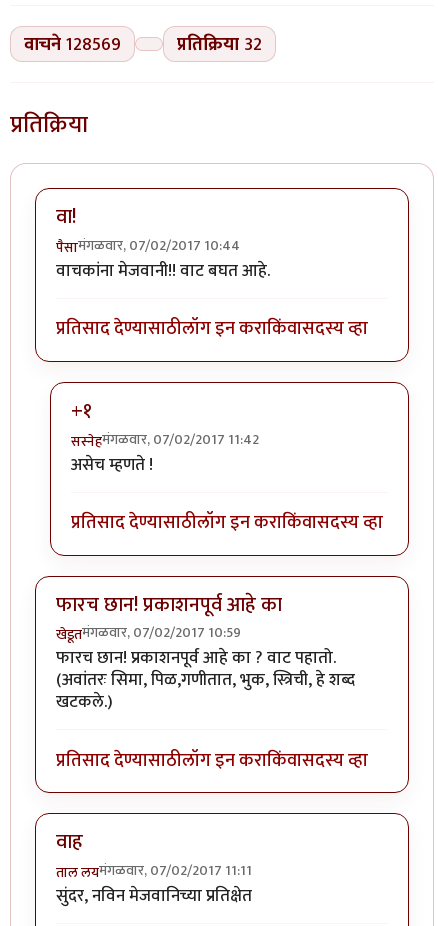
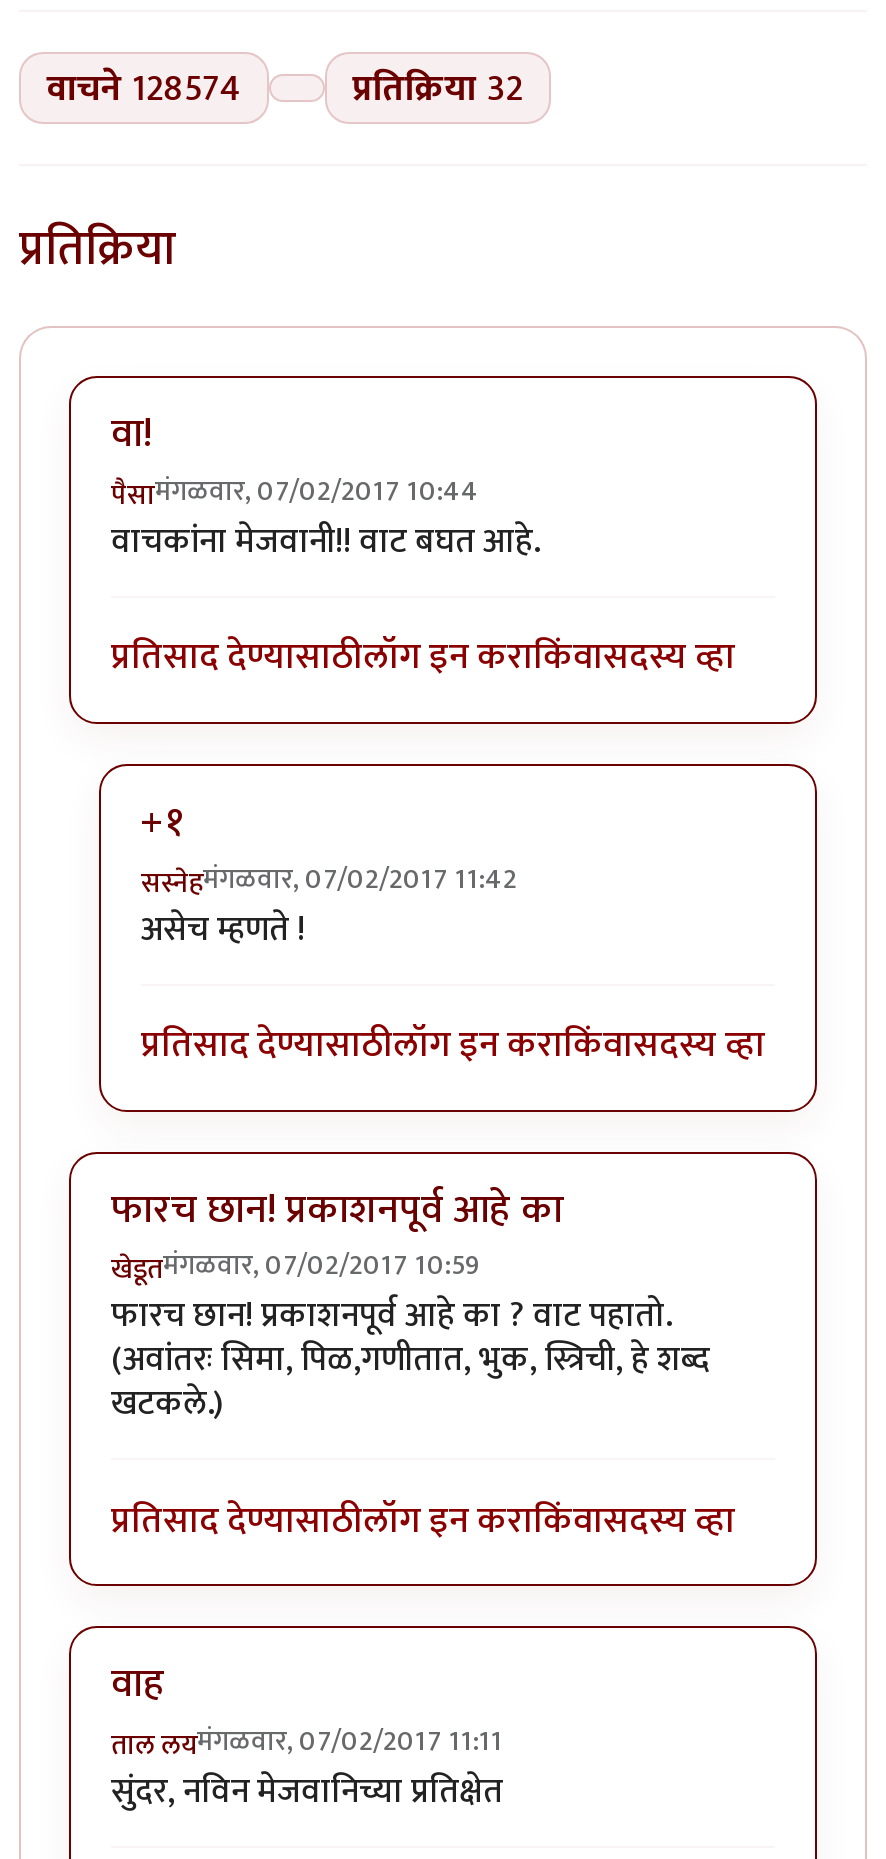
[24,29,121,60] वाचने 128569 -> [47,57,242,119] वाचने 128574

